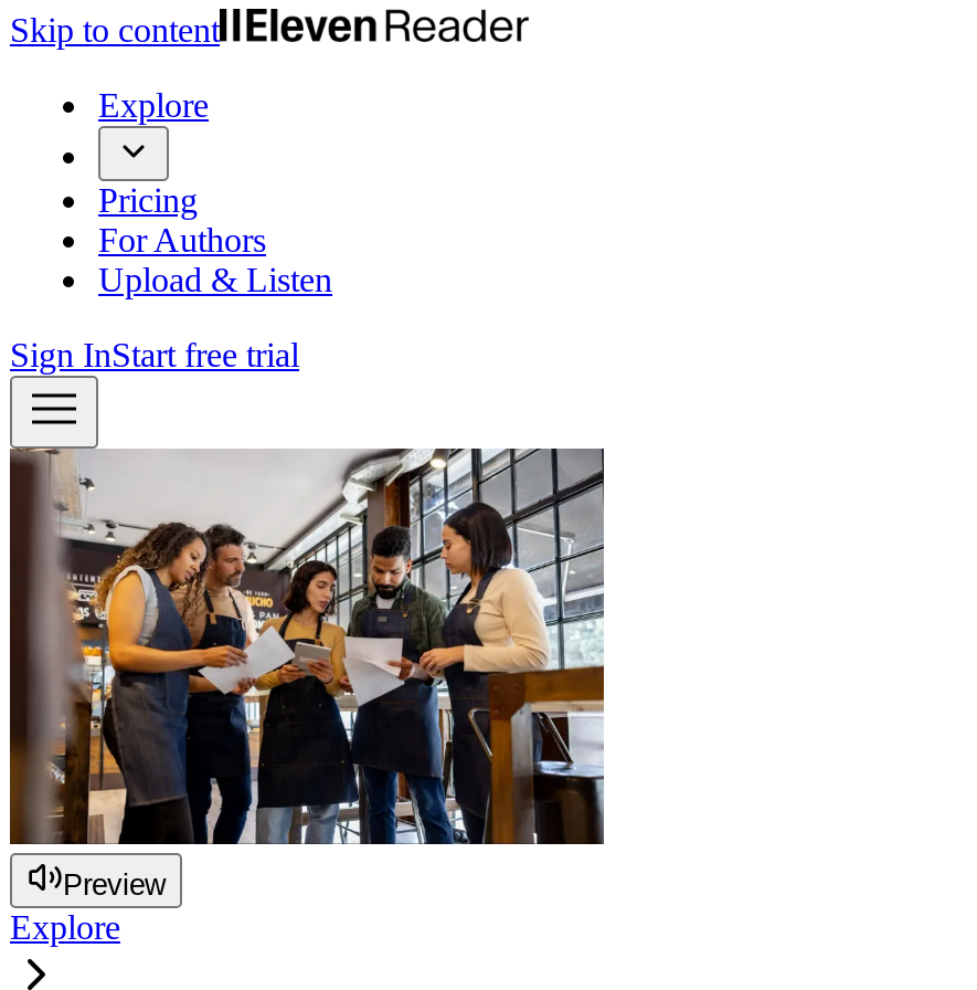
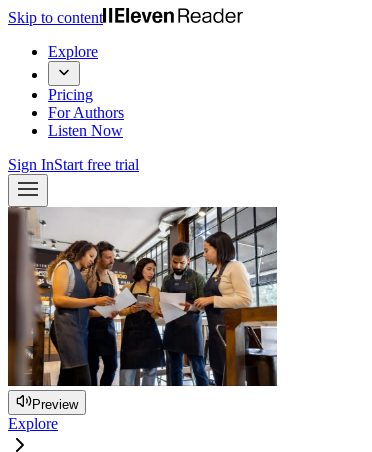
[98,261,332,298] Upload & Listen -> [48,122,123,139] Listen Now

